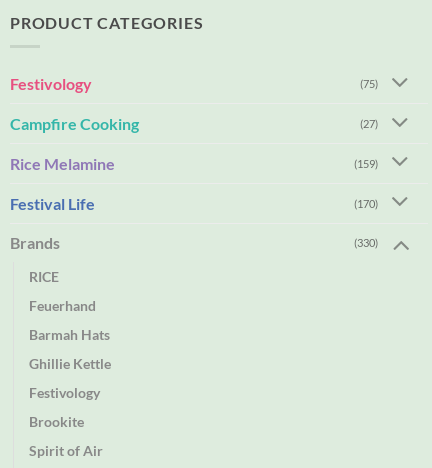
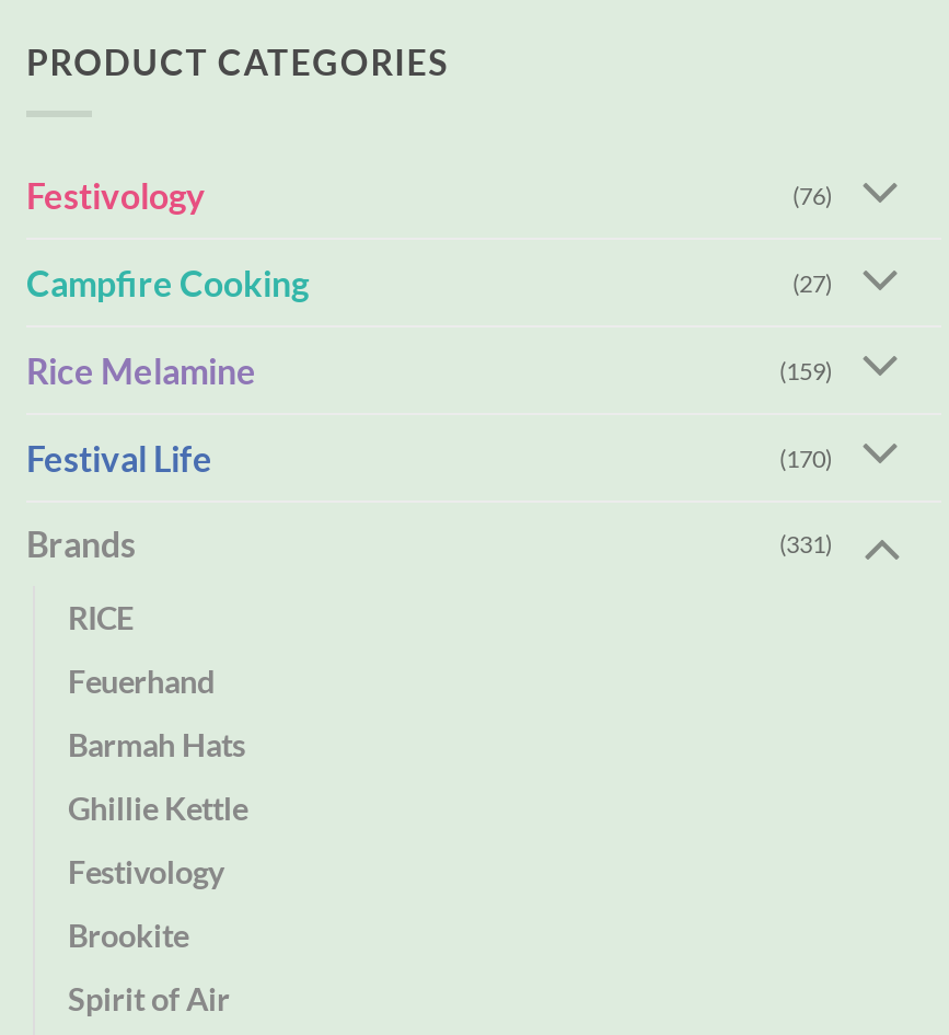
[360,77,378,90] (75) -> [792,181,832,210] (76)
[354,236,378,249] (330) -> [779,530,832,558] (331)

